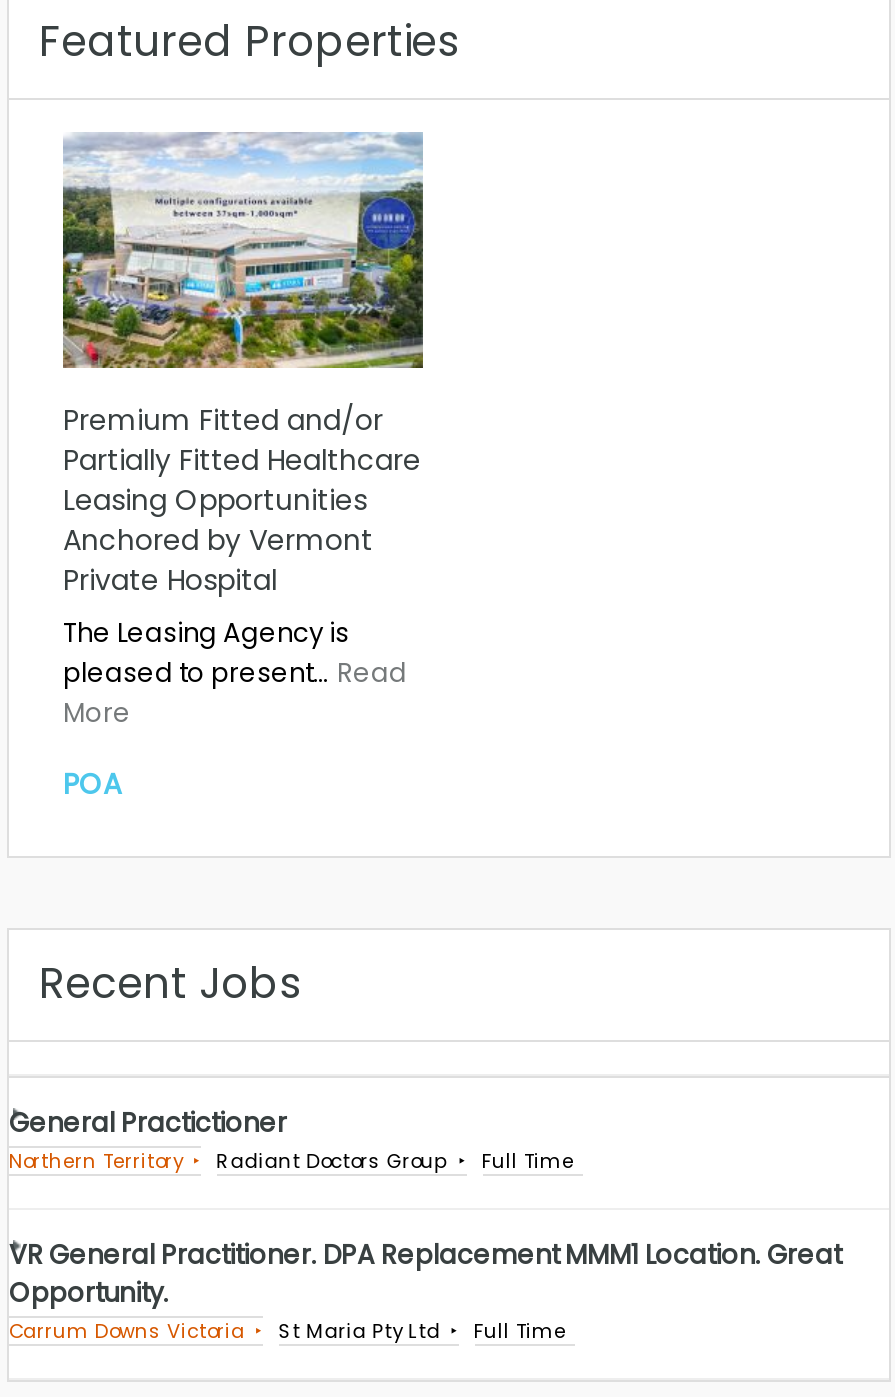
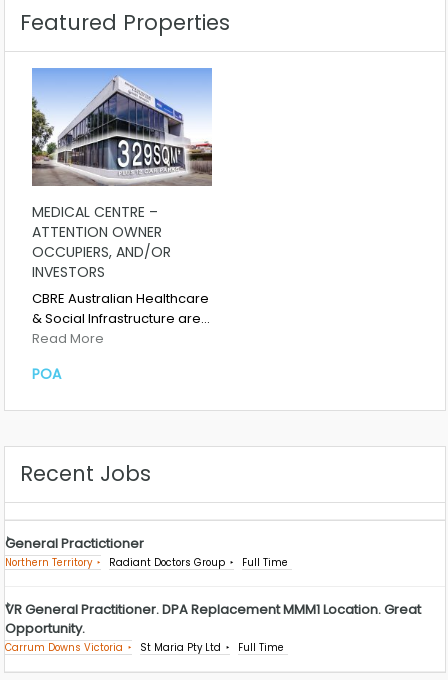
[63,132,425,732] [image] | Premium Fitted and/or | Partially Fitted Healthcare | Leasing Opportunities | Anchored by Vermont | Private Hospital | The Leasing Agency is | pleased to present… Read | More -> [31,68,213,348] [image] | MEDICAL CENTRE – | ATTENTION OWNER | OCCUPIERS, AND/OR | INVESTORS | CBRE Australian Healthcare | & Social Infrastructure are… | Read More

